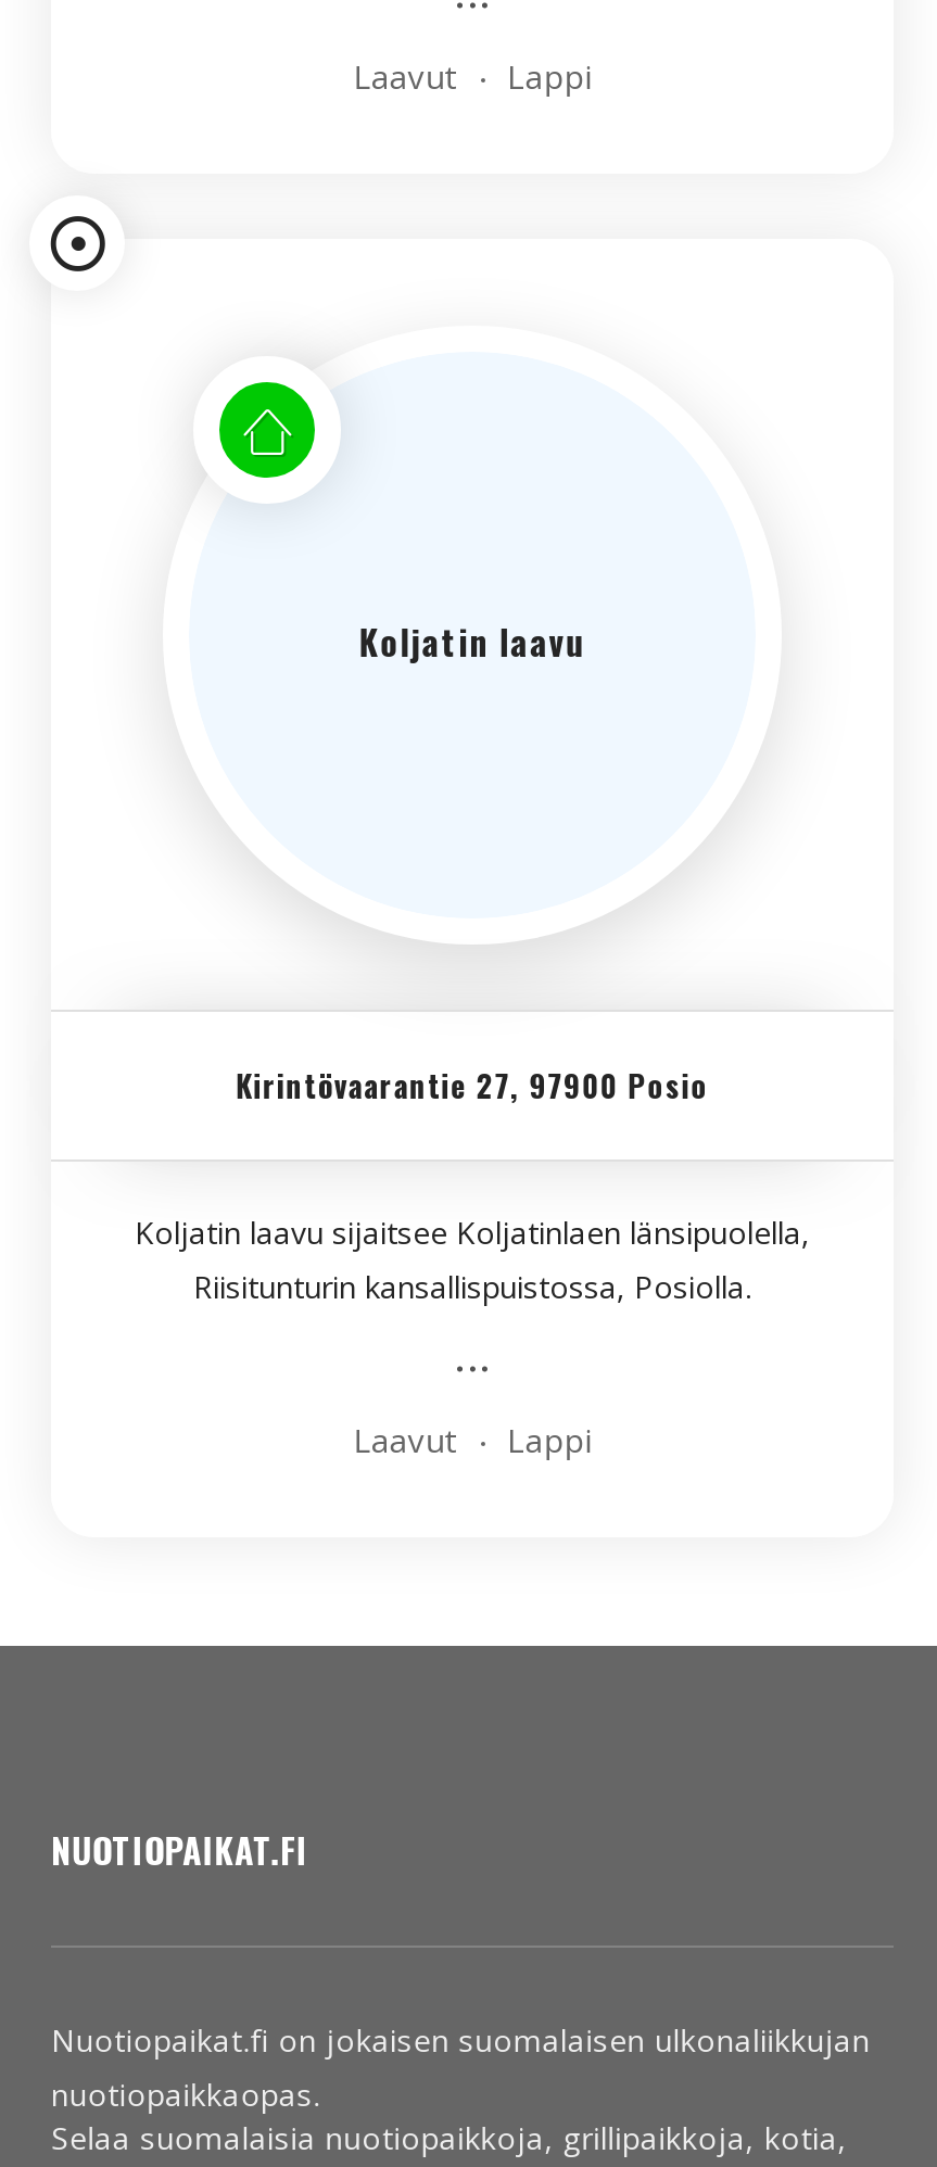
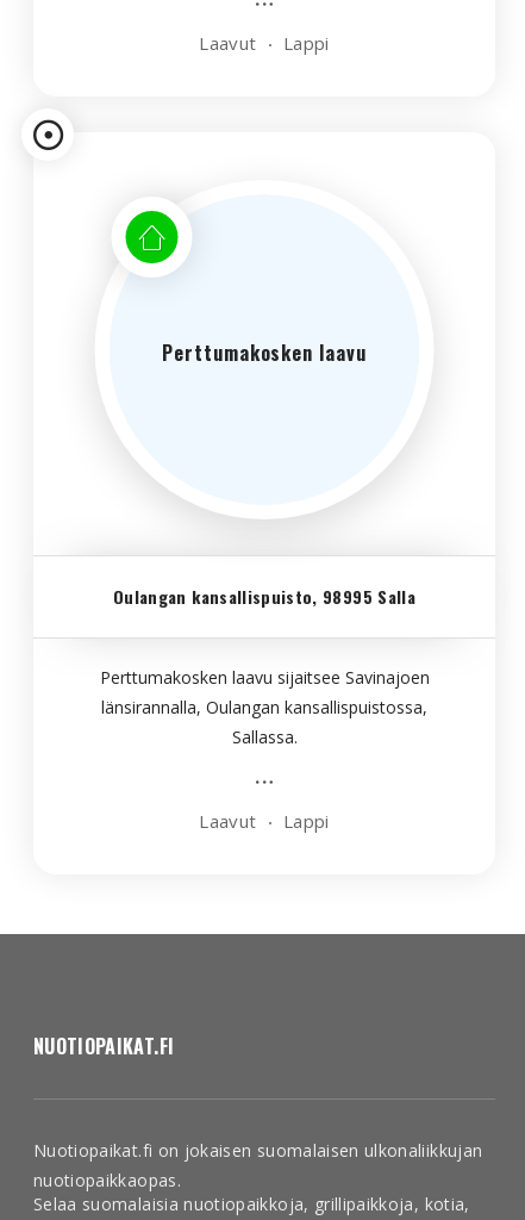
[359,614,586,666] Koljatin laavu -> [162,338,367,367] Perttumakosken laavu
[235,1062,709,1107] Kirintövaarantie 27, 97900 Posio -> [113,584,415,609] Oulangan kansallispuisto, 98995 Salla
[135,1212,810,1307] Koljatin laavu sijaitsee Koljatinlaen länsipuolella, | Riisitunturin kansallispuistossa, Posiolla. -> [99,666,429,748] Perttumakosken laavu sijaitsee Savinajoen | länsirannalla, Oulangan kansallispuistossa, | Sallassa.

